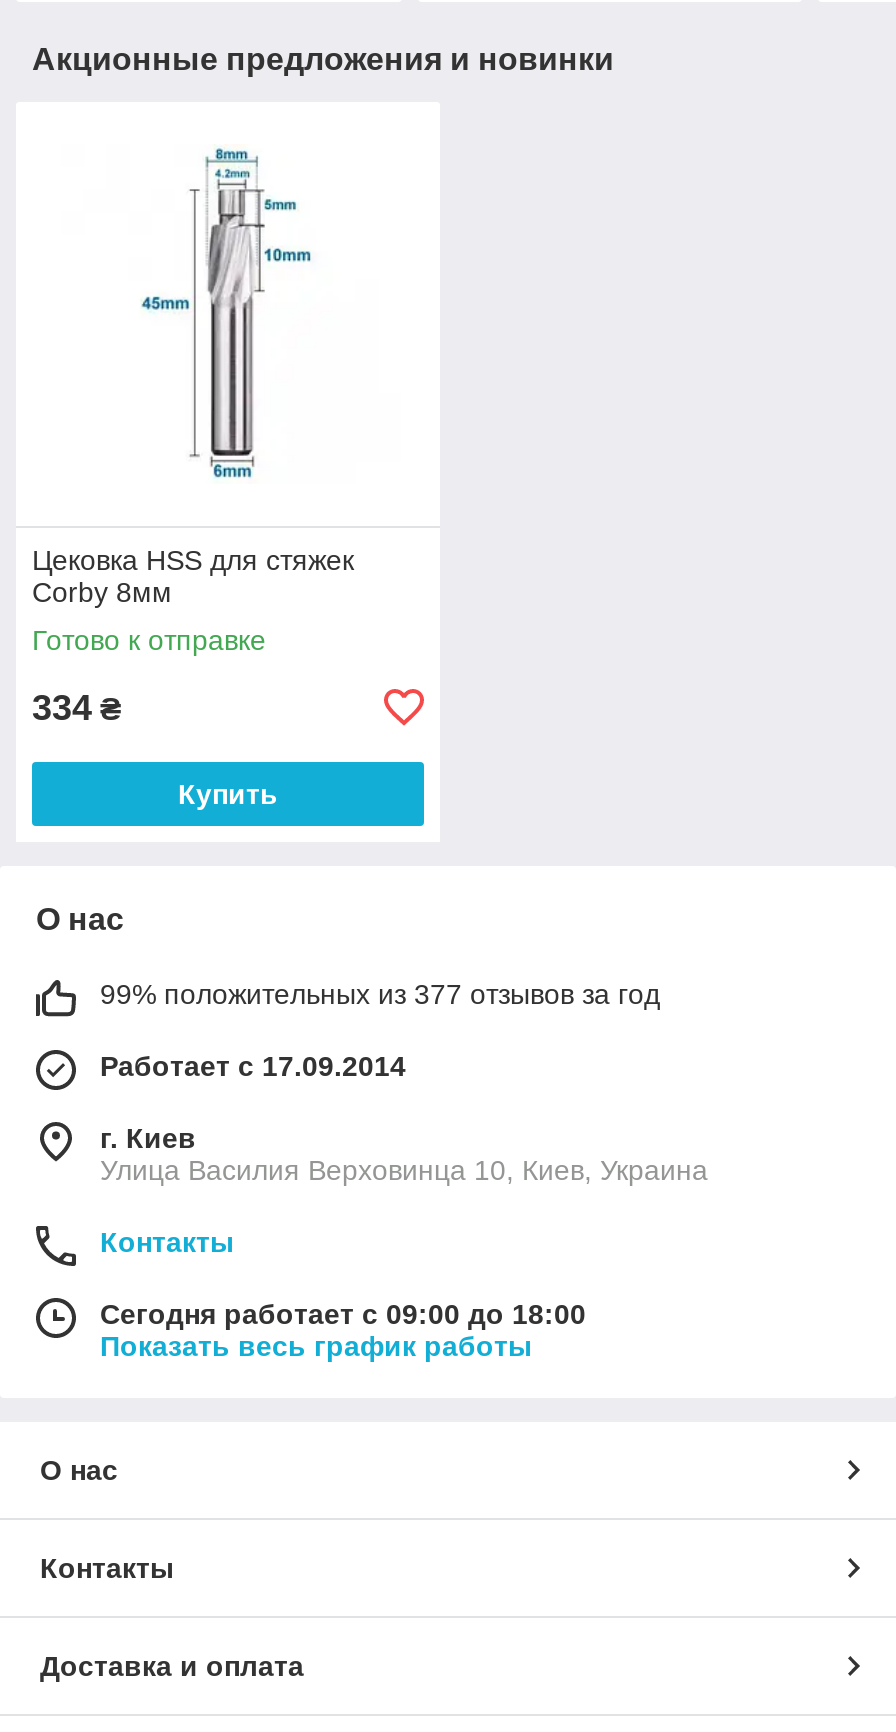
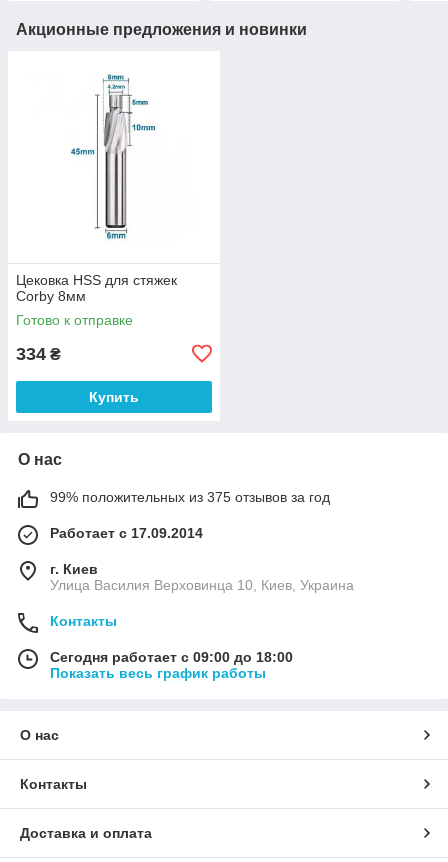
[100,978,660,1010] 99% положительных из 377 отзывов за год -> [50,489,330,505] 99% положительных из 375 отзывов за год

